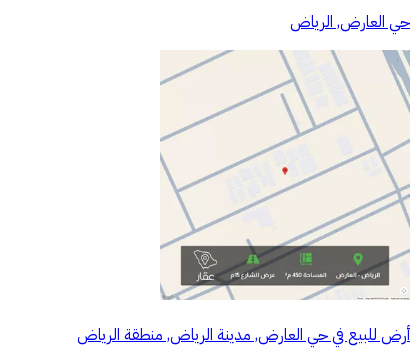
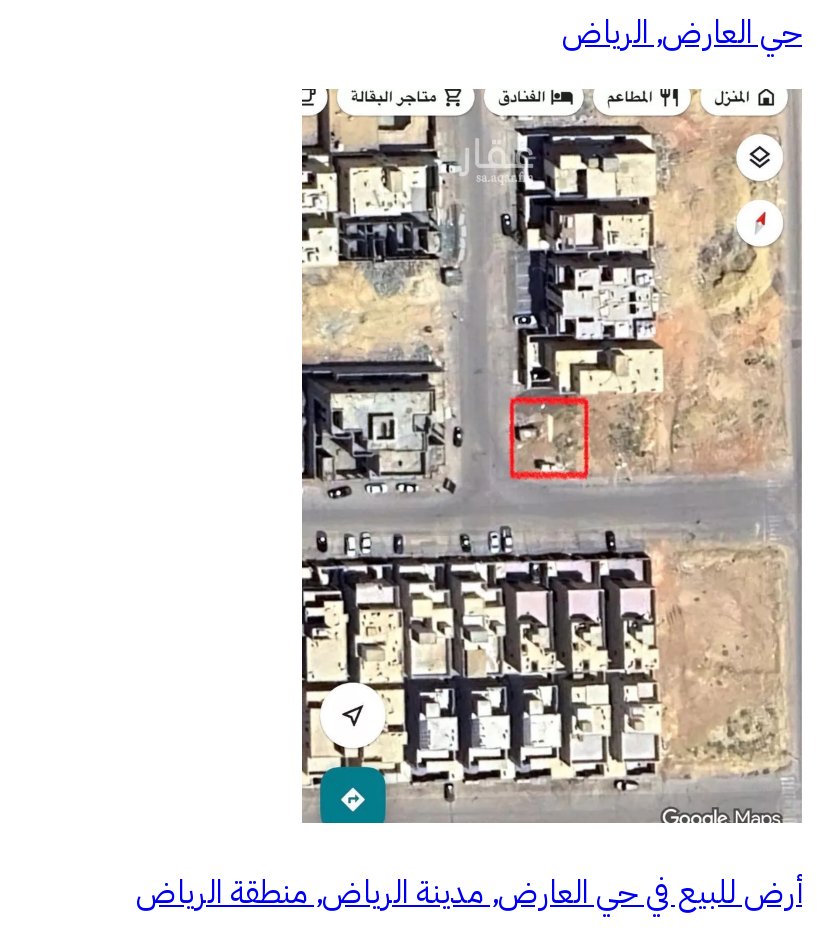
[160,49,410,301] [image] -> [300,88,804,826] [image]

